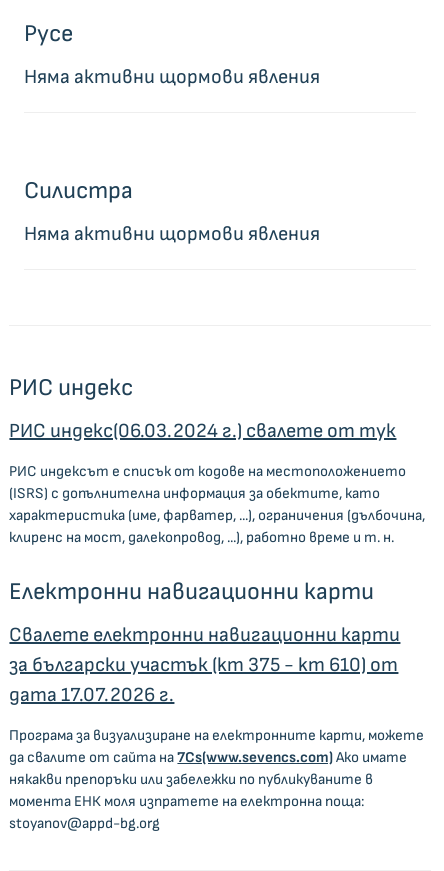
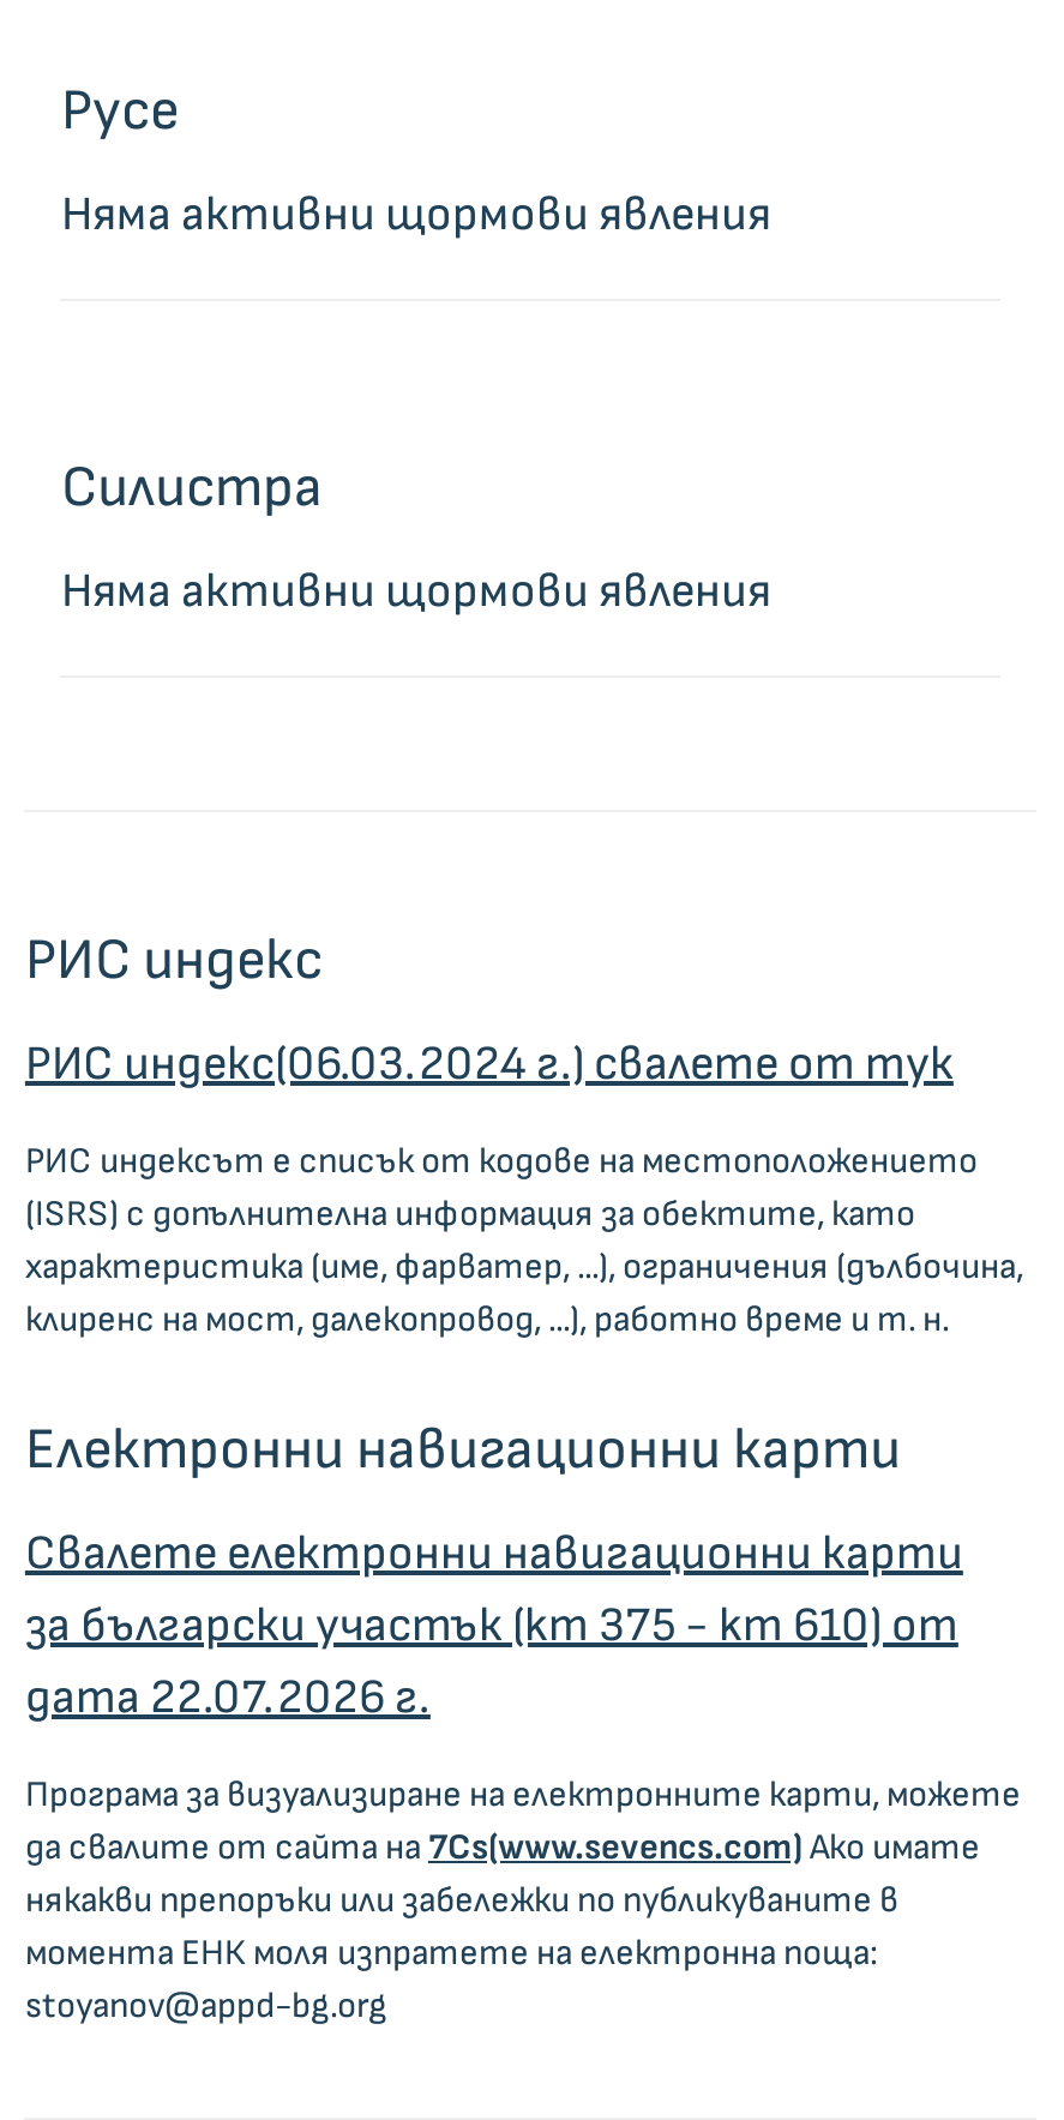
[9,683,174,707] дата 17.07.2026 г. -> [25,1668,430,1726] дата 22.07.2026 г.

